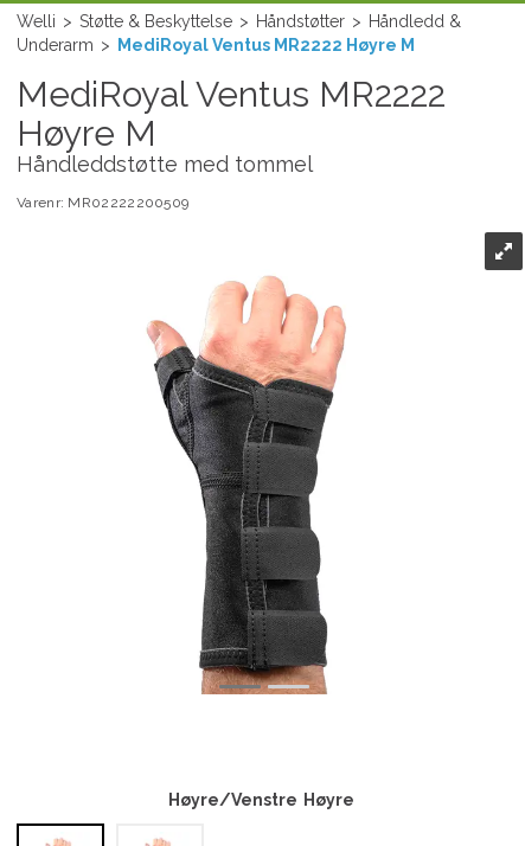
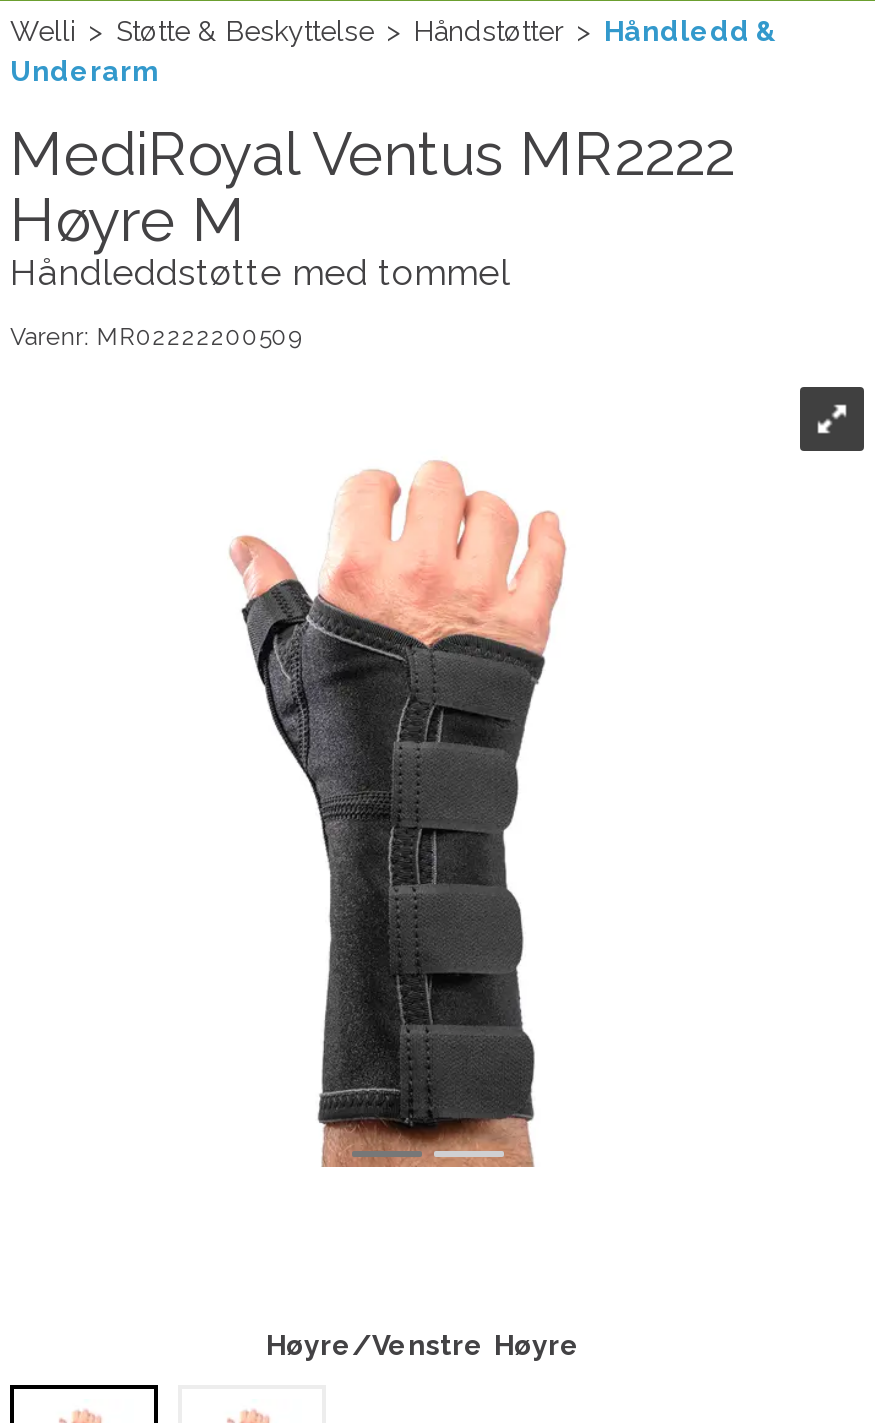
[17,36,415,55] Underarm > MediRoyal Ventus MR2222 Høyre M -> [10,55,160,87] Underarm

